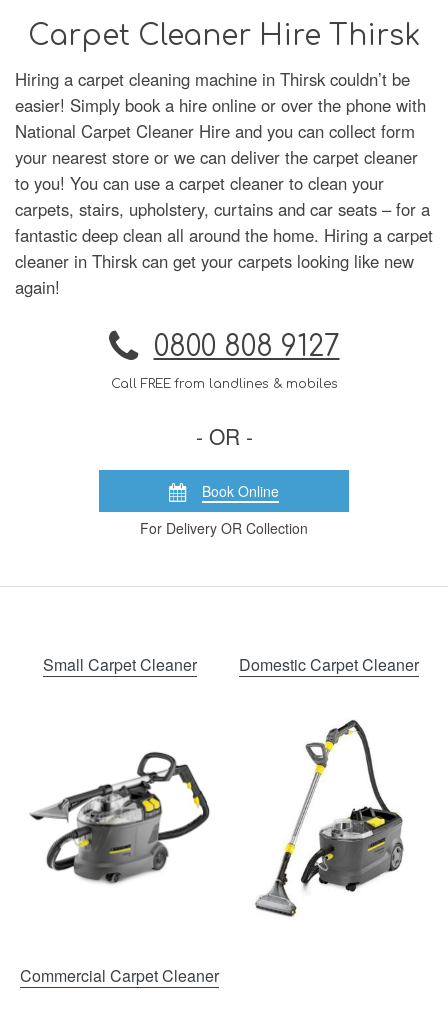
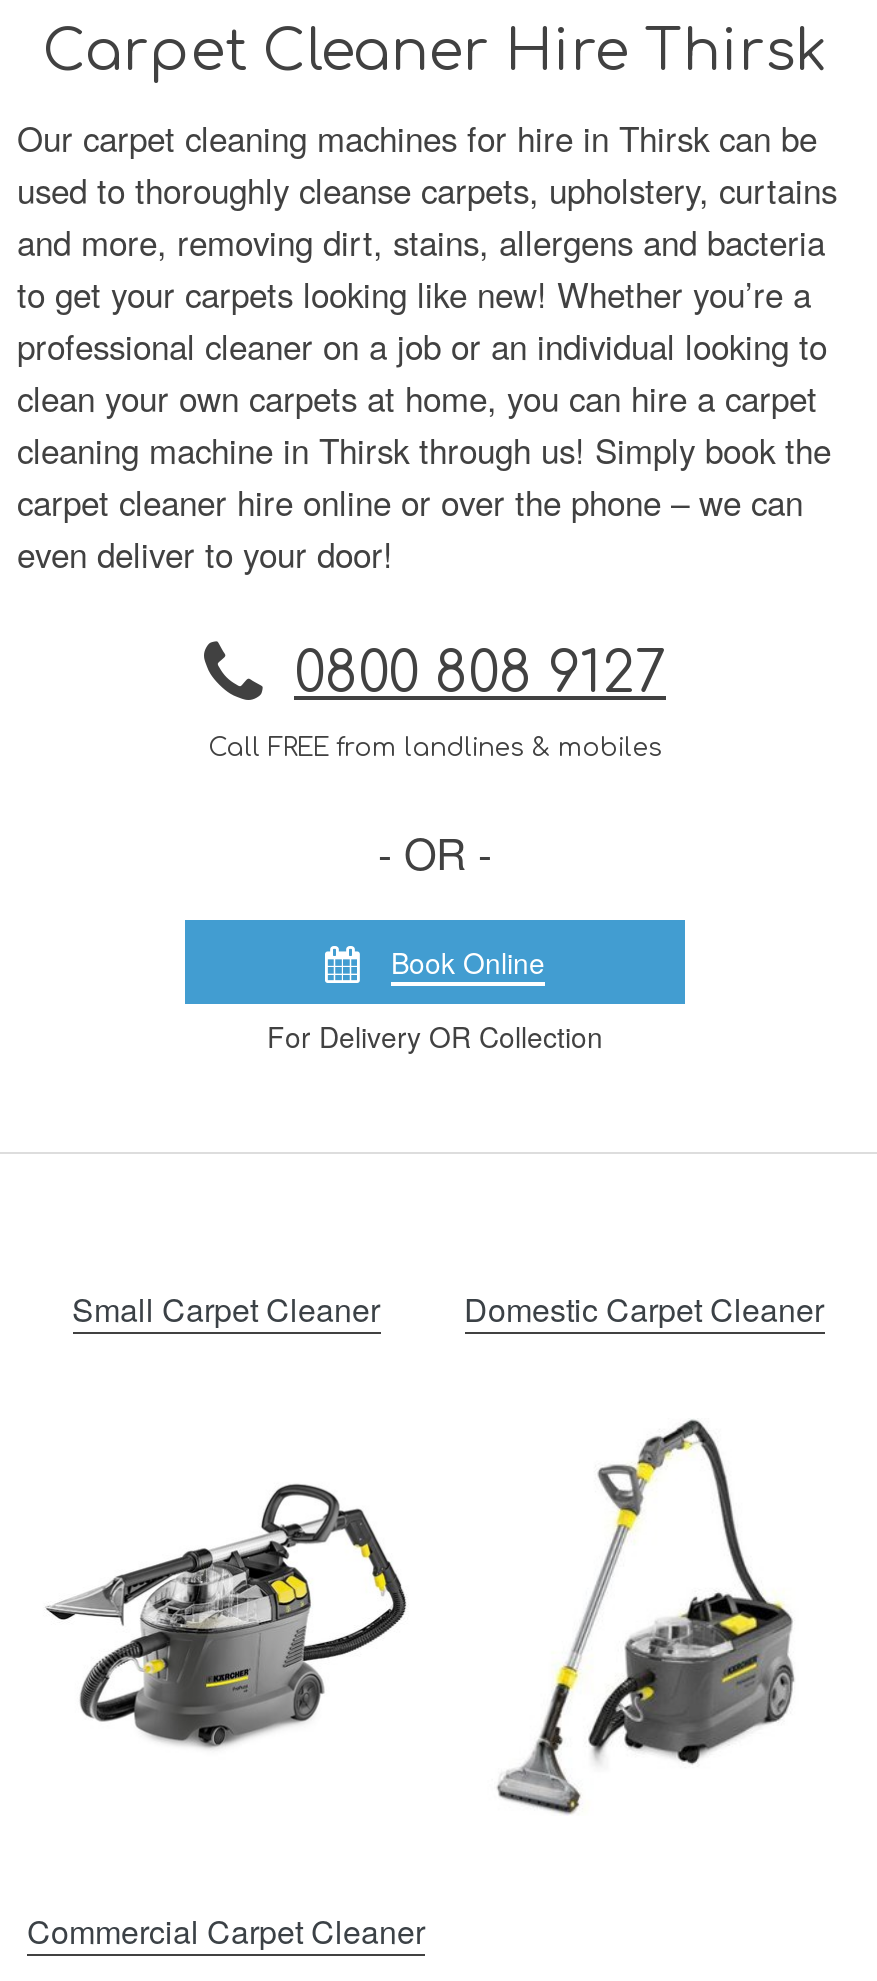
[15,67,433,299] Hiring a carpet cleaning machine in Thirsk couldn’t be | easier! Simply book a hire online or over the phone with | National Carpet Cleaner Hire and you can collect form | your nearest store or we can deliver the carpet cleaner | to you! You can use a carpet cleaner to clean your | carpets, stairs, upholstery, curtains and car seats – for a | fantastic deep clean all around the home. Hiring a carpet | cleaner in Thirsk can get your carpets looking like new | again! -> [17,114,837,578] Our carpet cleaning machines for hire in Thirsk can be | used to thoroughly cleanse carpets, upholstery, curtains | and more, removing dirt, stains, allergens and bacteria | to get your carpets looking like new! Whether you’re a | professional cleaner on a job or an individual looking to | clean your own carpets at home, you can hire a carpet | cleaning machine in Thirsk through us! Simply book the | carpet cleaner hire online or over the phone – we can | even deliver to your door!

